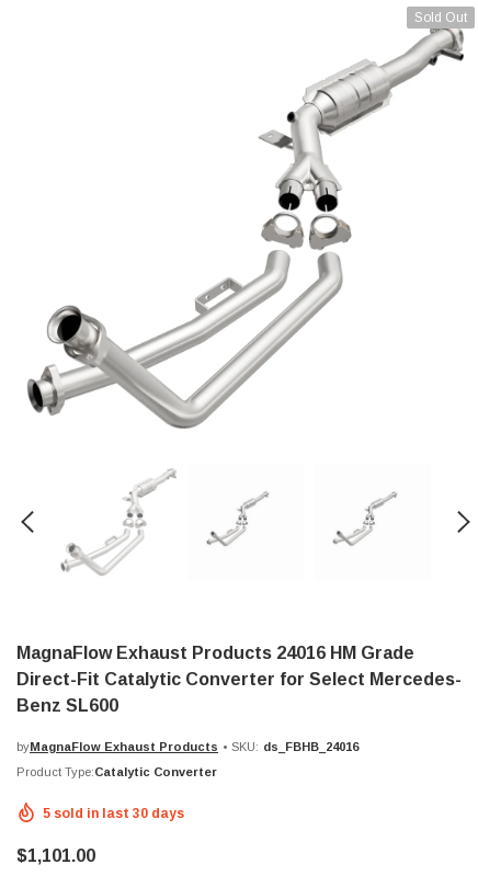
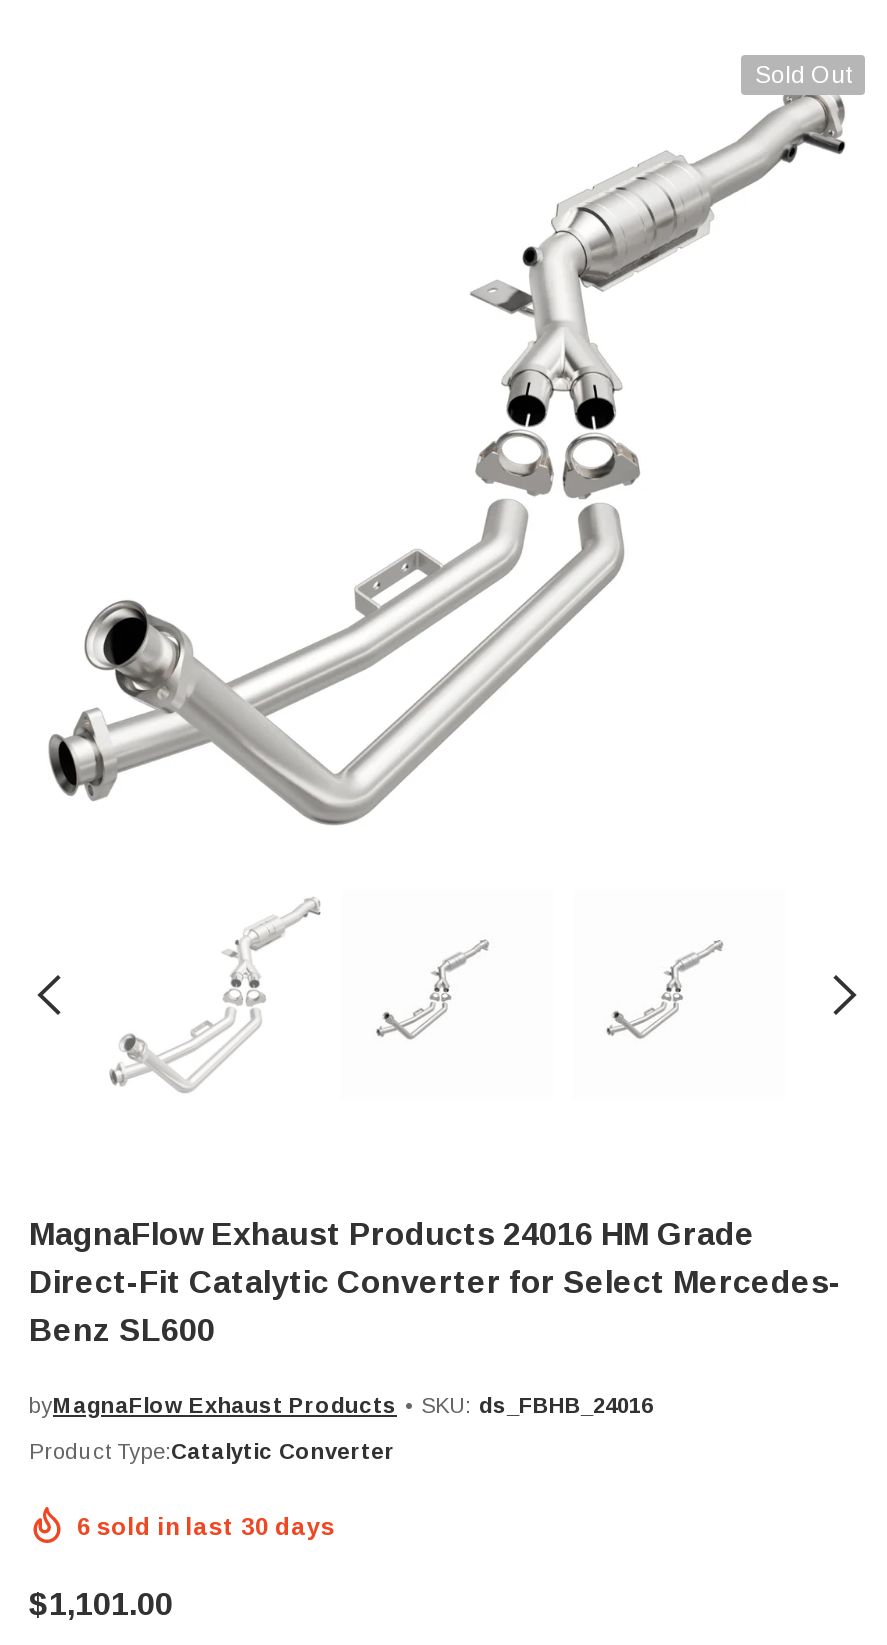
[43,806,184,821] 5 sold in last 30 days -> [77,1513,335,1541] 6 sold in last 30 days

